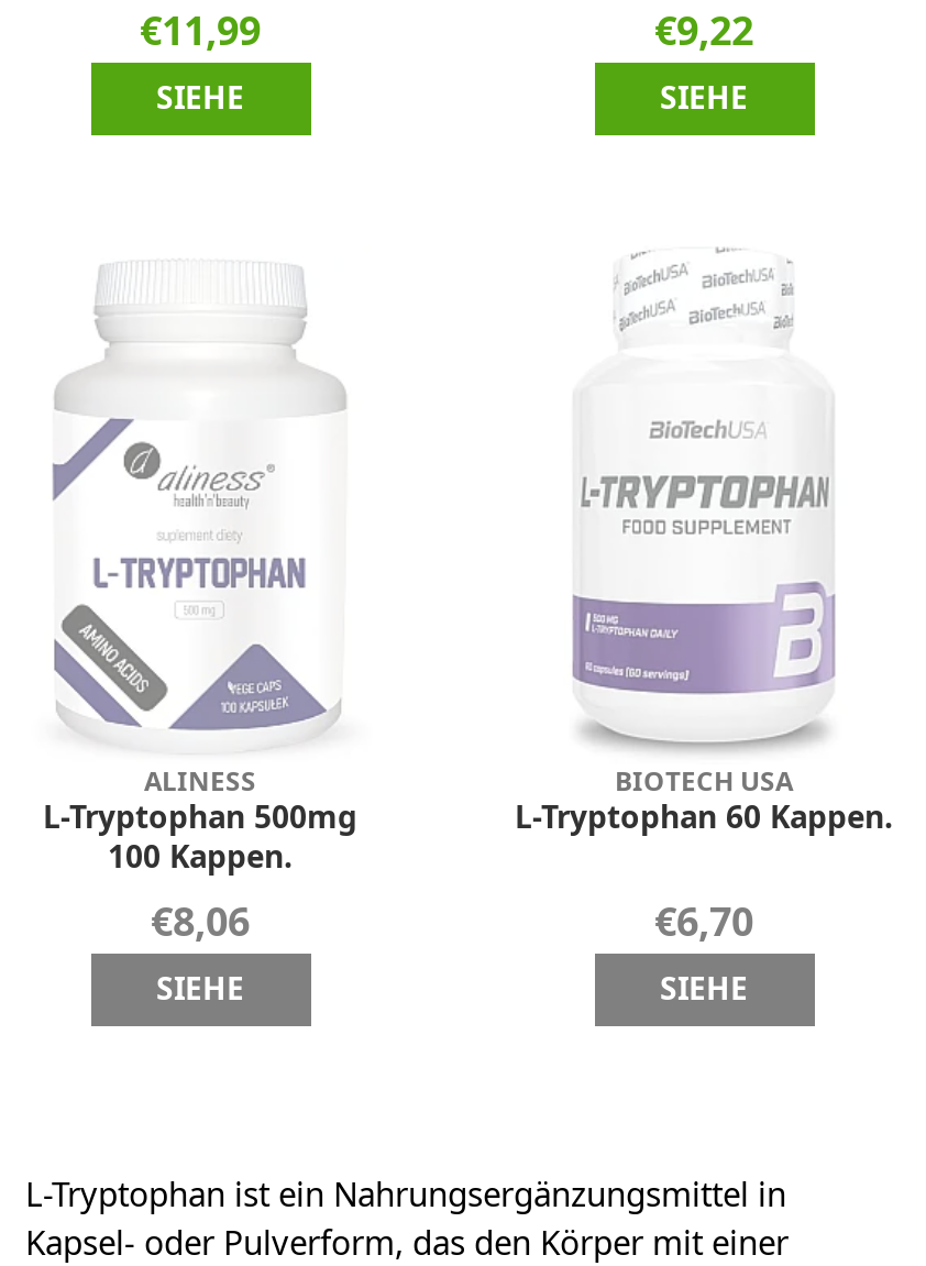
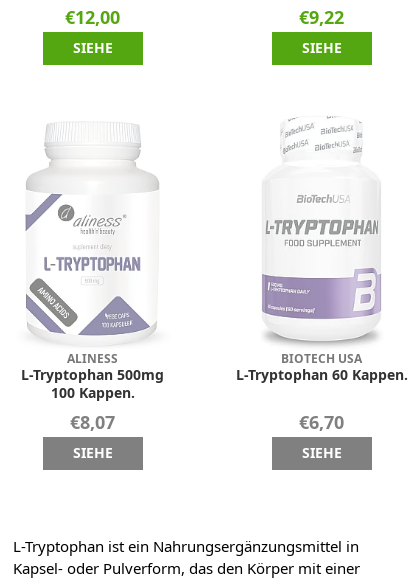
[140,9,261,49] €11,99 -> [65,8,120,26] €12,00
[151,900,250,940] €8,06 -> [70,413,115,431] €8,07

